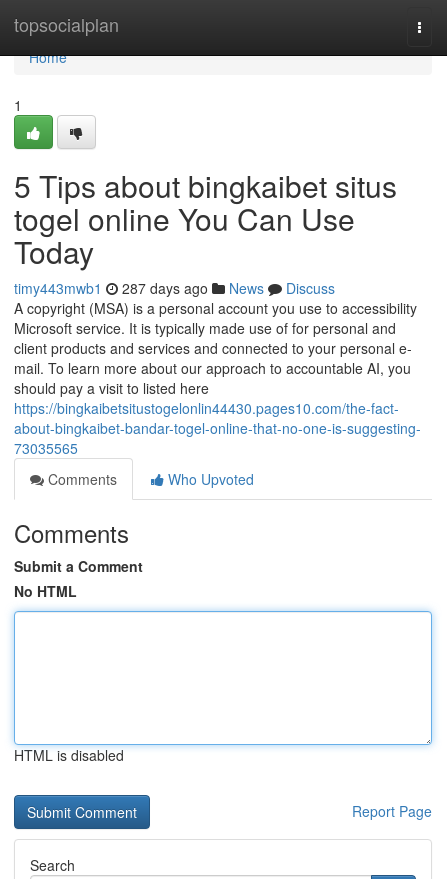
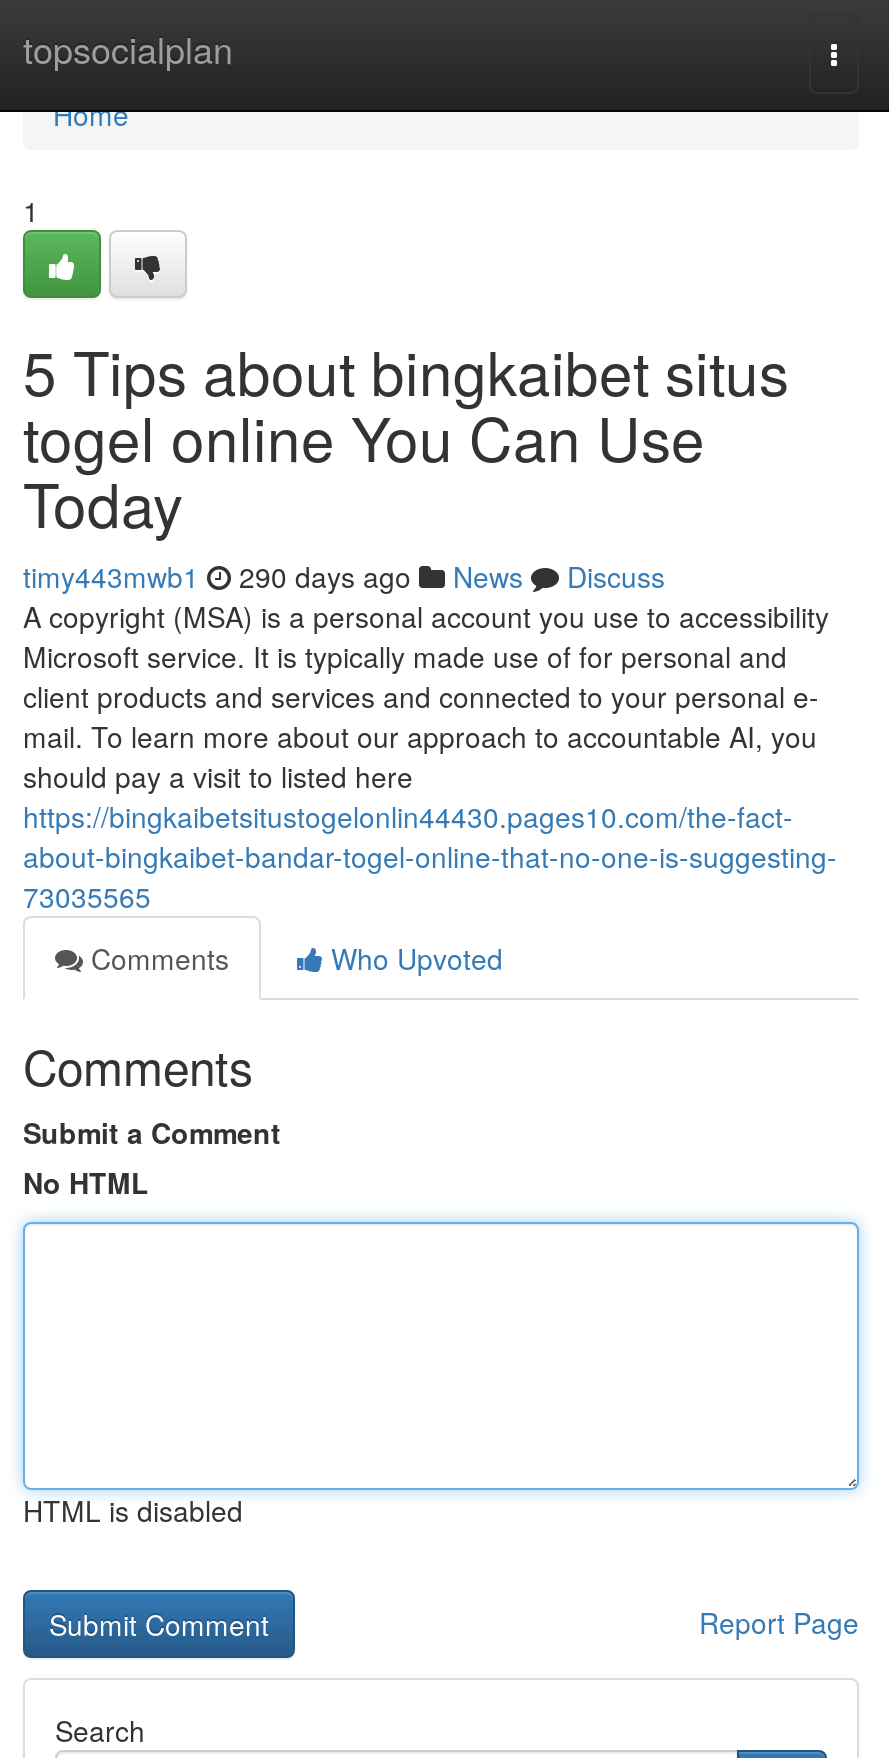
[14,278,335,298] timy443mwb1 287 days ago News Discuss -> [23,556,665,596] timy443mwb1 290 days ago News Discuss

